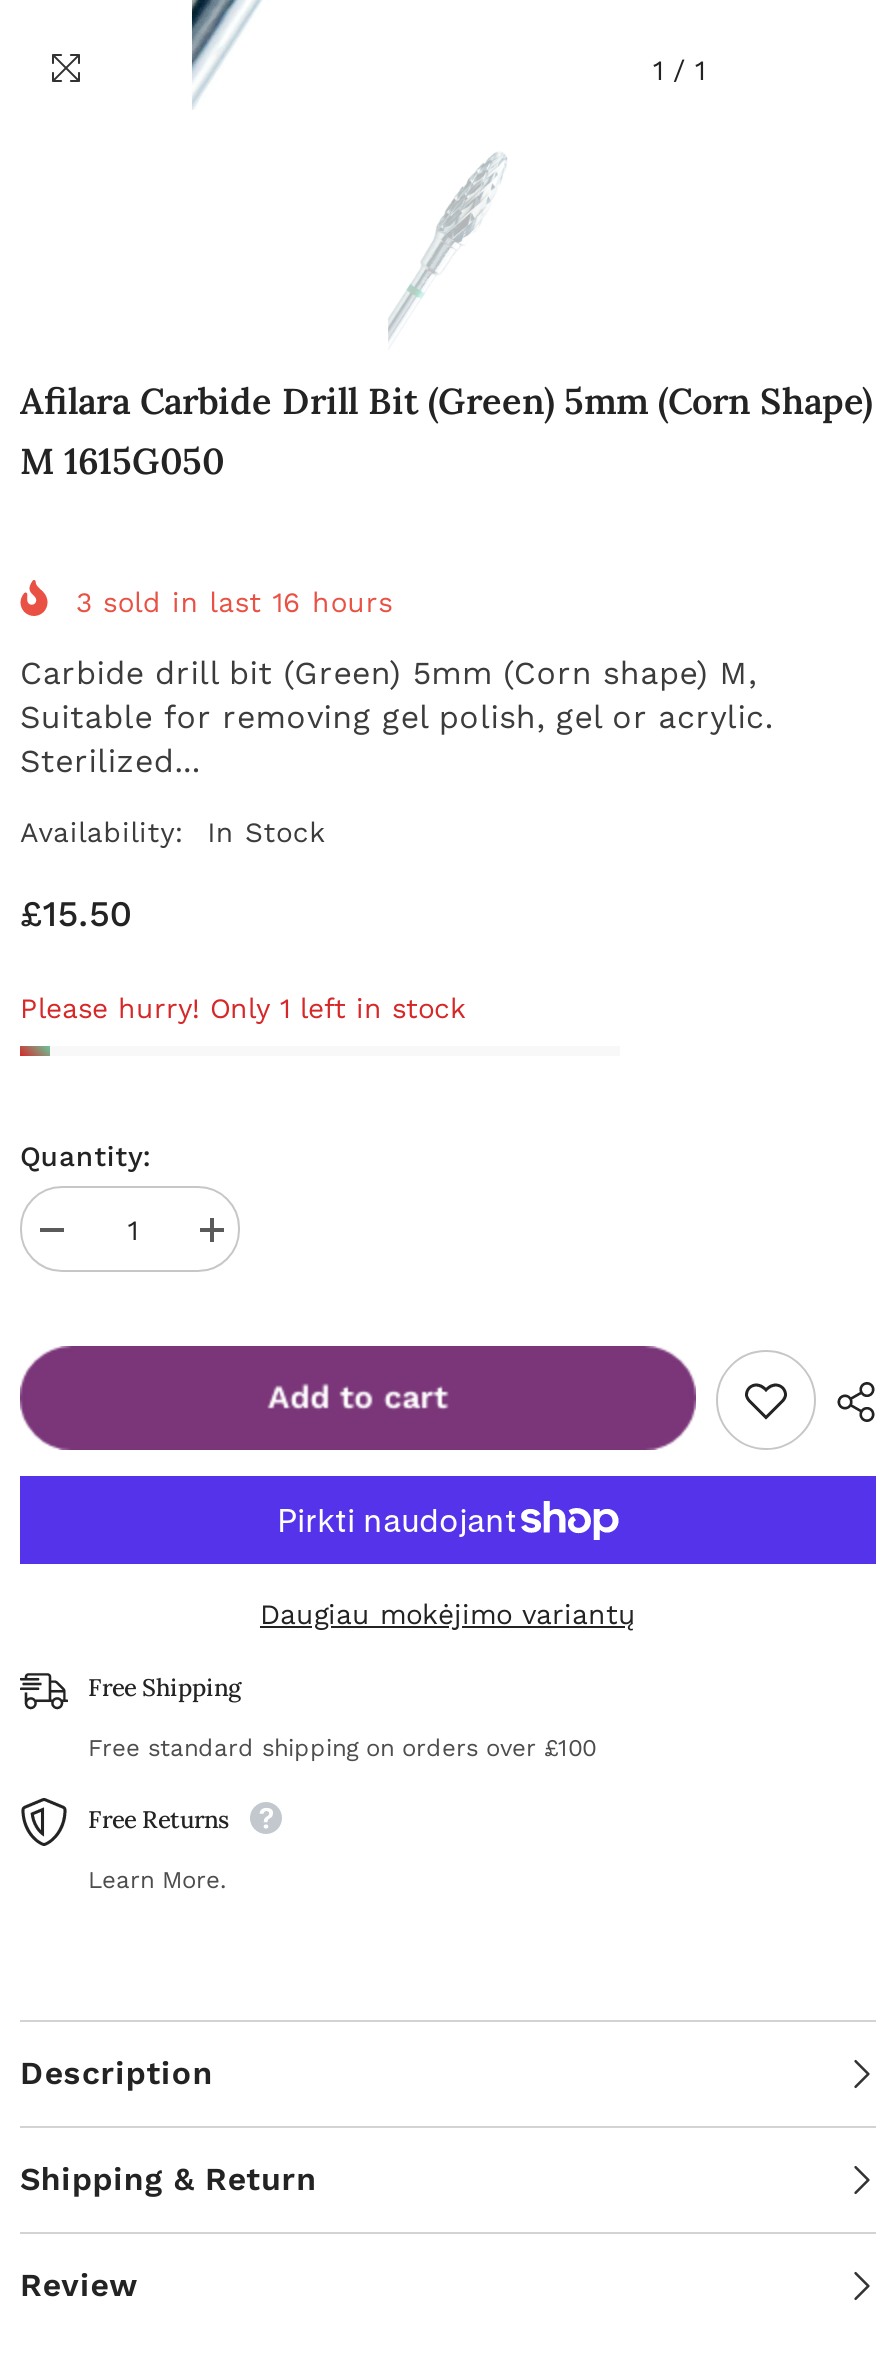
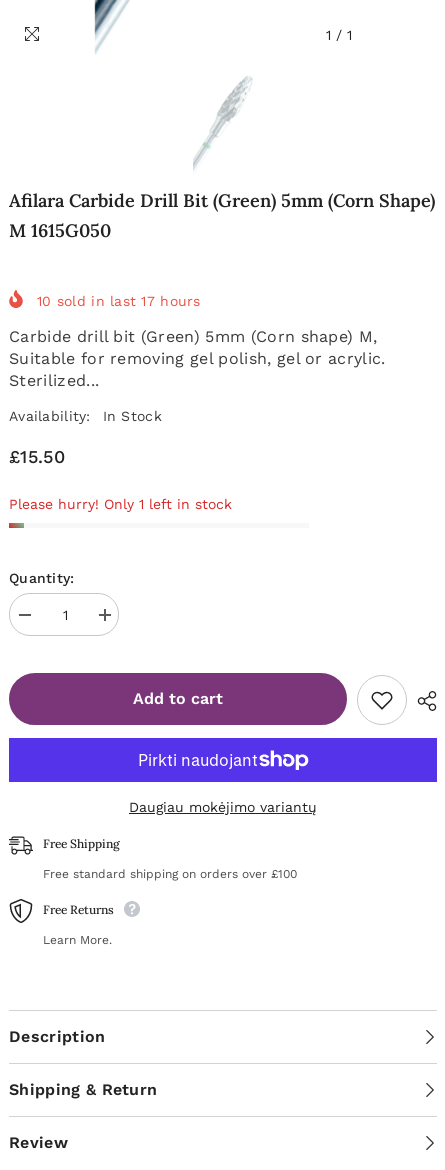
[76,585,393,617] 3 sold in last 16 hours -> [37,292,201,308] 10 sold in last 17 hours

